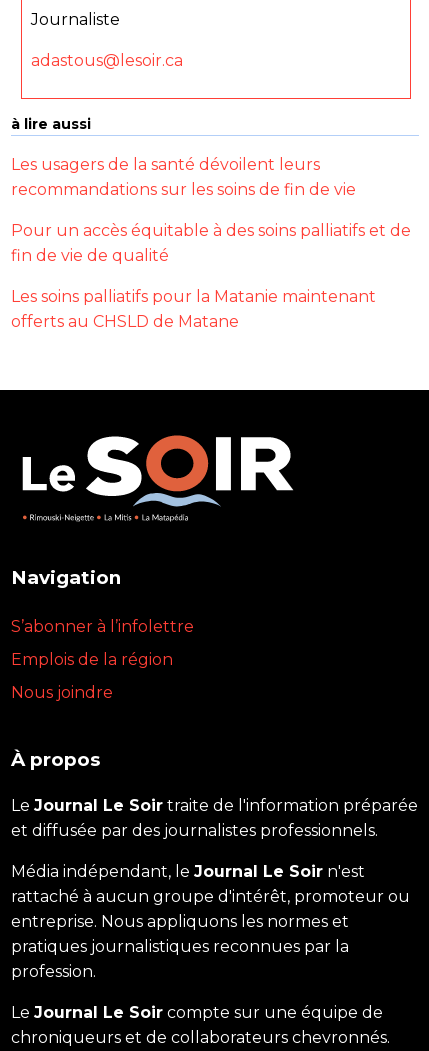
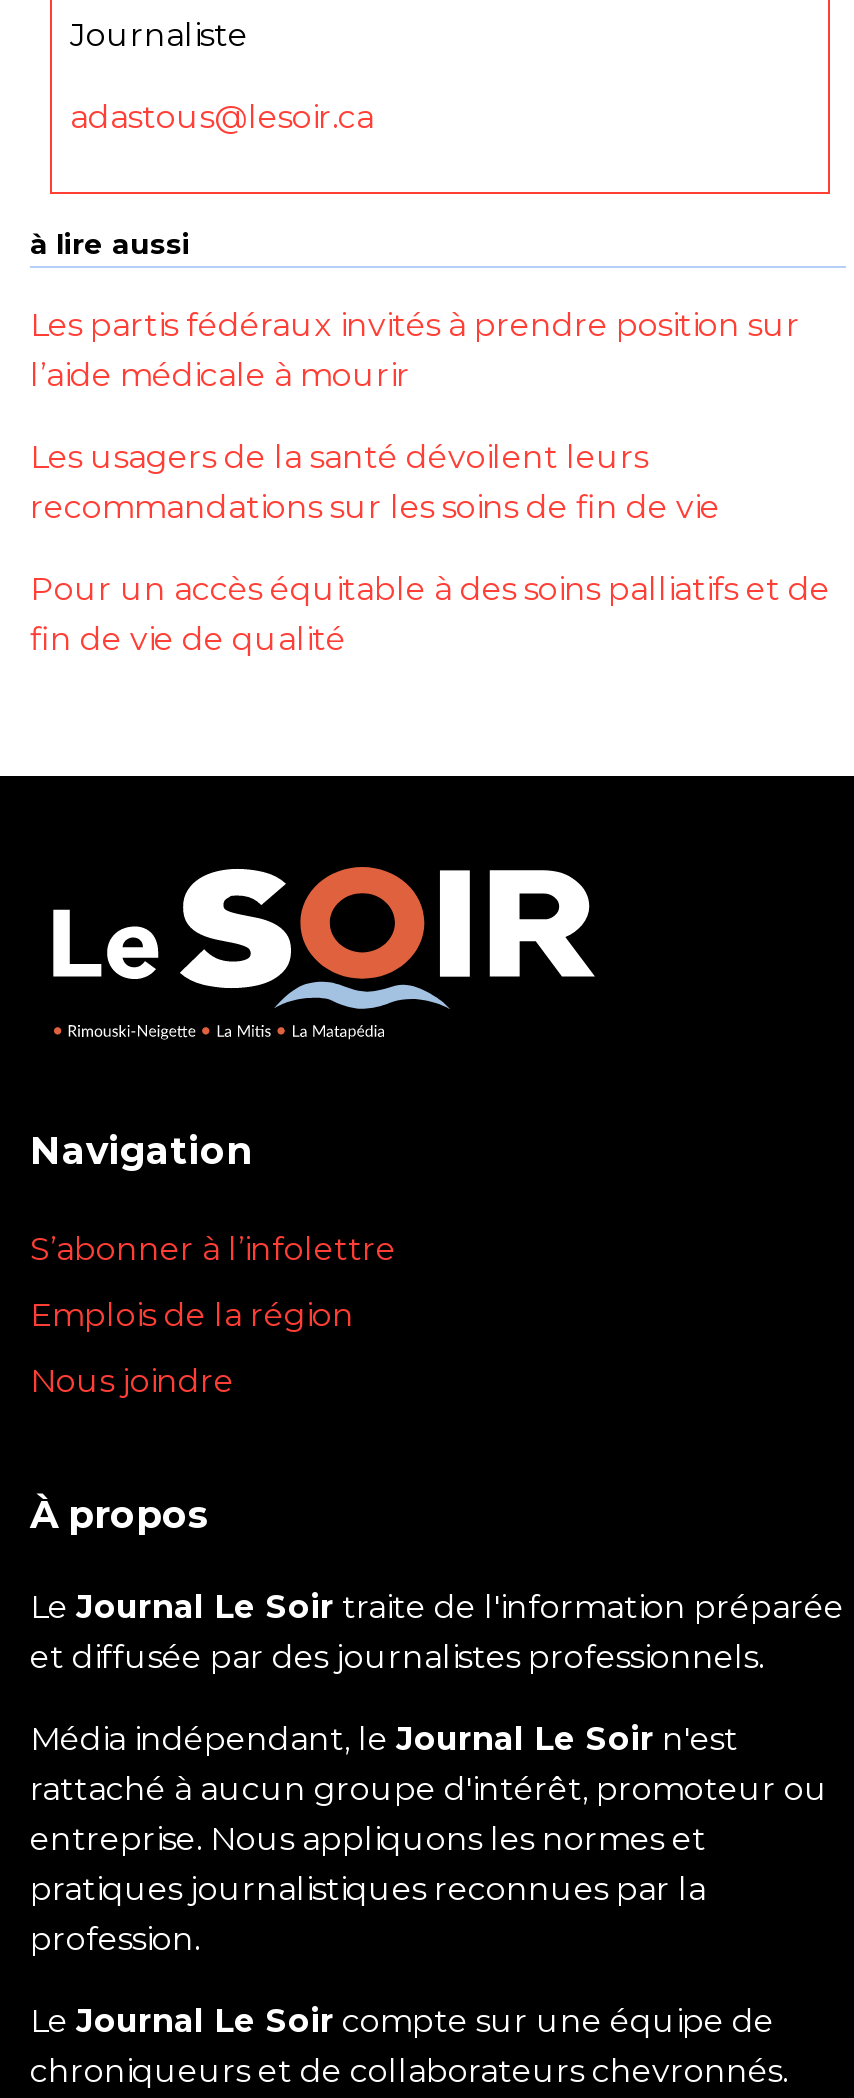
none -> [30,307,800,395] Les partis fédéraux invités à prendre position sur | l’aide médicale à mourir
moved [11,155,411,265] -> [30,439,830,659]: Les usagers de la santé dévoilent leurs | recommandations sur les soins de fin de vie | Pour un accès équitable à des soins palliatifs et de | fin de vie de qualité
[11,287,376,331] Les soins palliatifs pour la Matanie maintenant | offerts au CHSLD de Matane -> none

